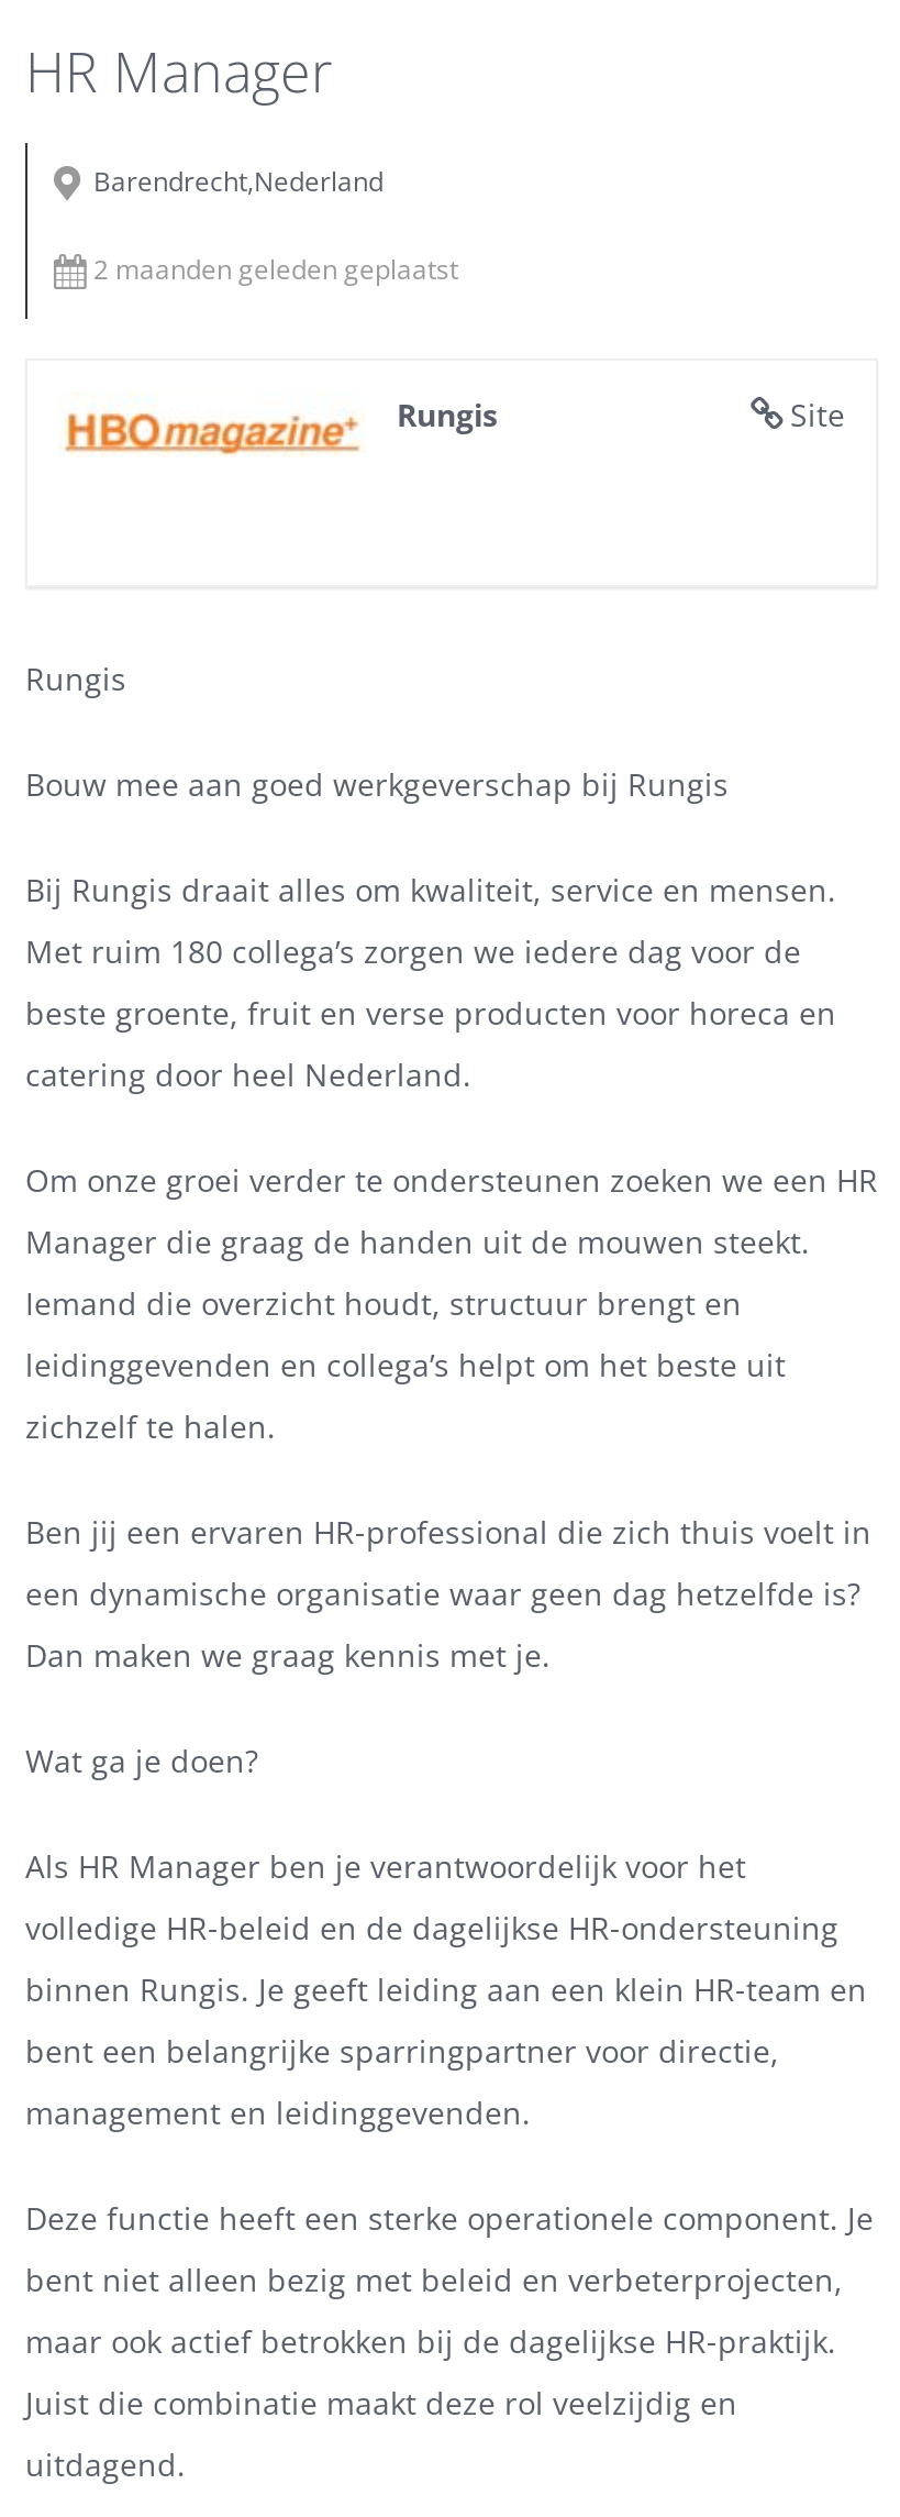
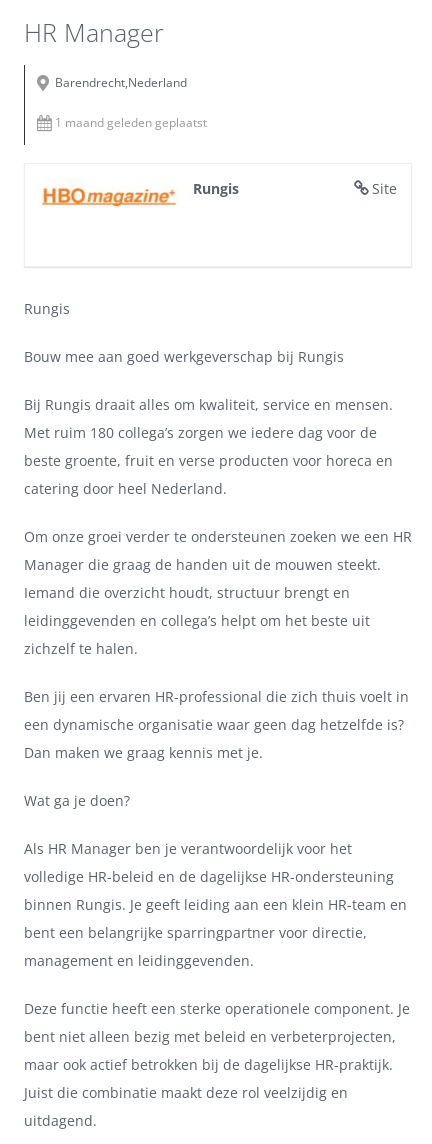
[93,251,458,289] 2 maanden geleden geplaatst -> [55,114,207,131] 1 maand geleden geplaatst

